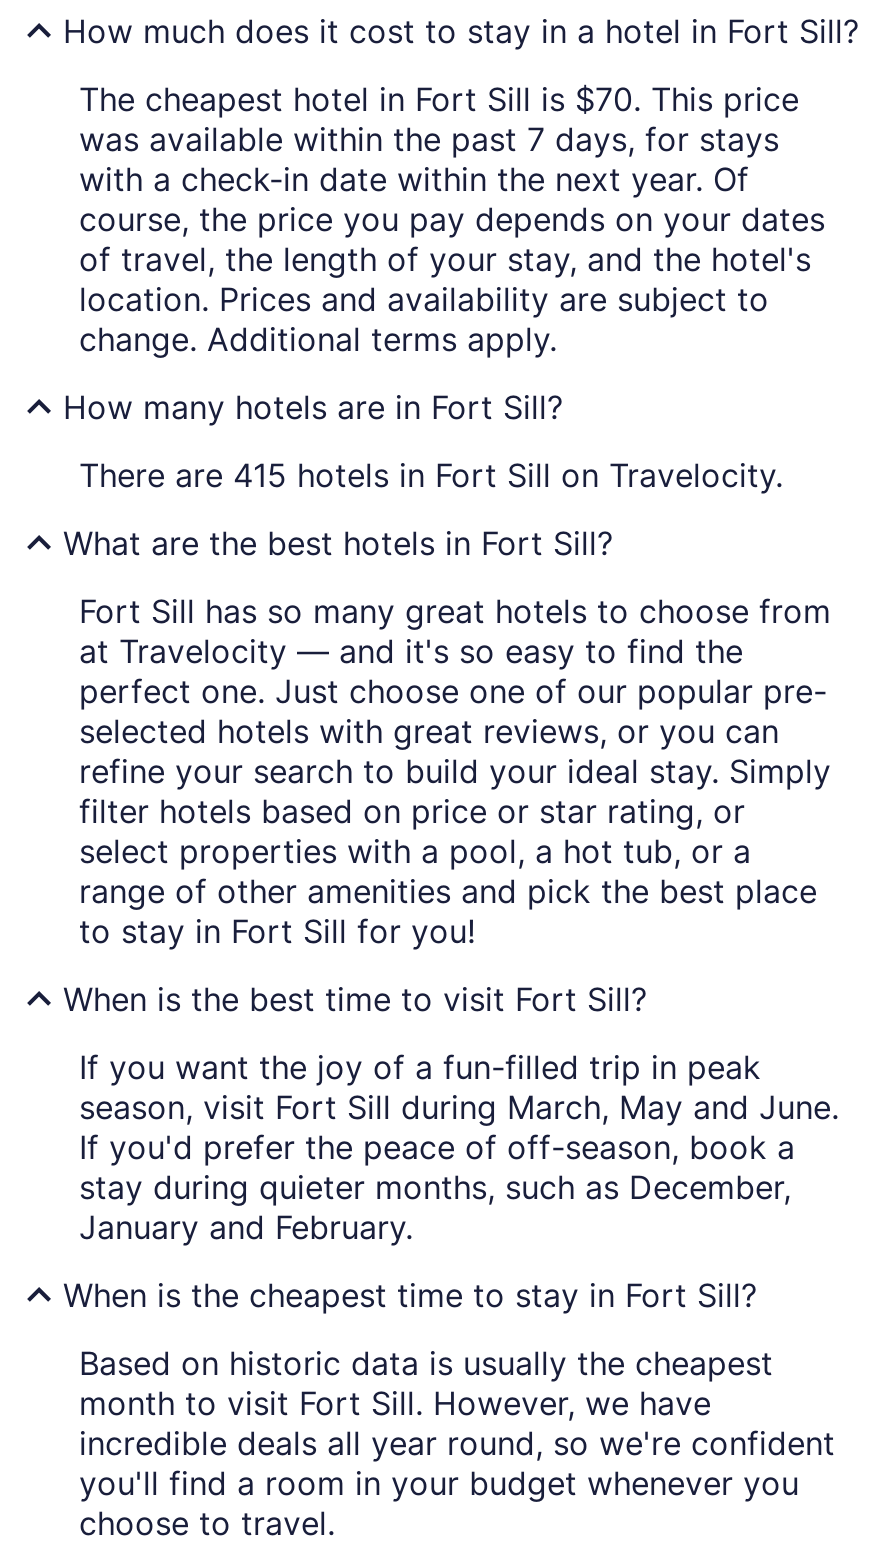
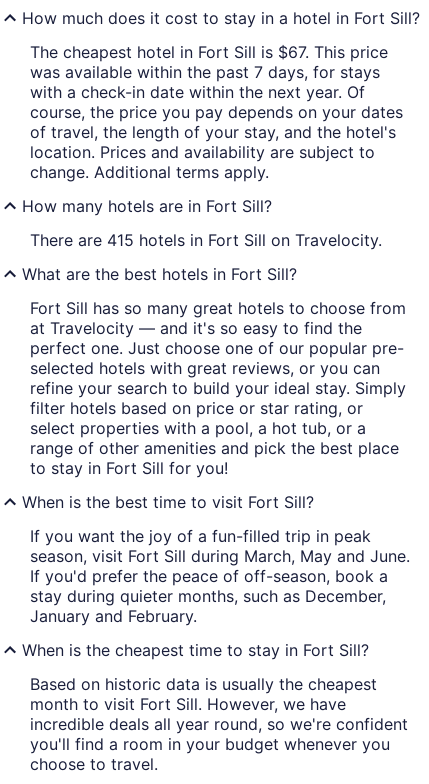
[79,79,799,119] The cheapest hotel in Fort Sill is $70. This price -> [30,42,388,62] The cheapest hotel in Fort Sill is $67. This price

